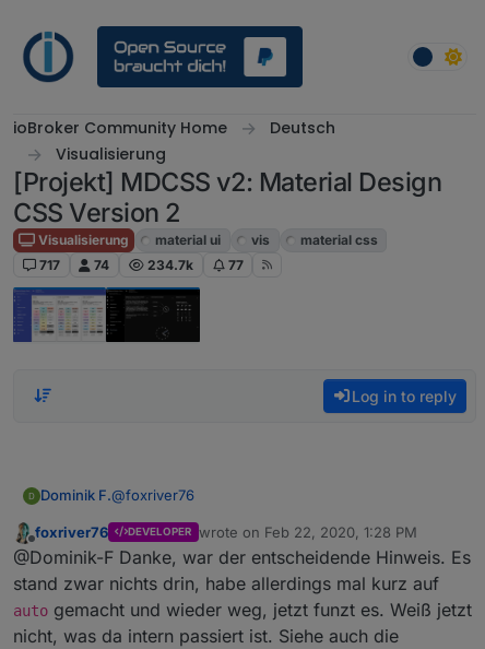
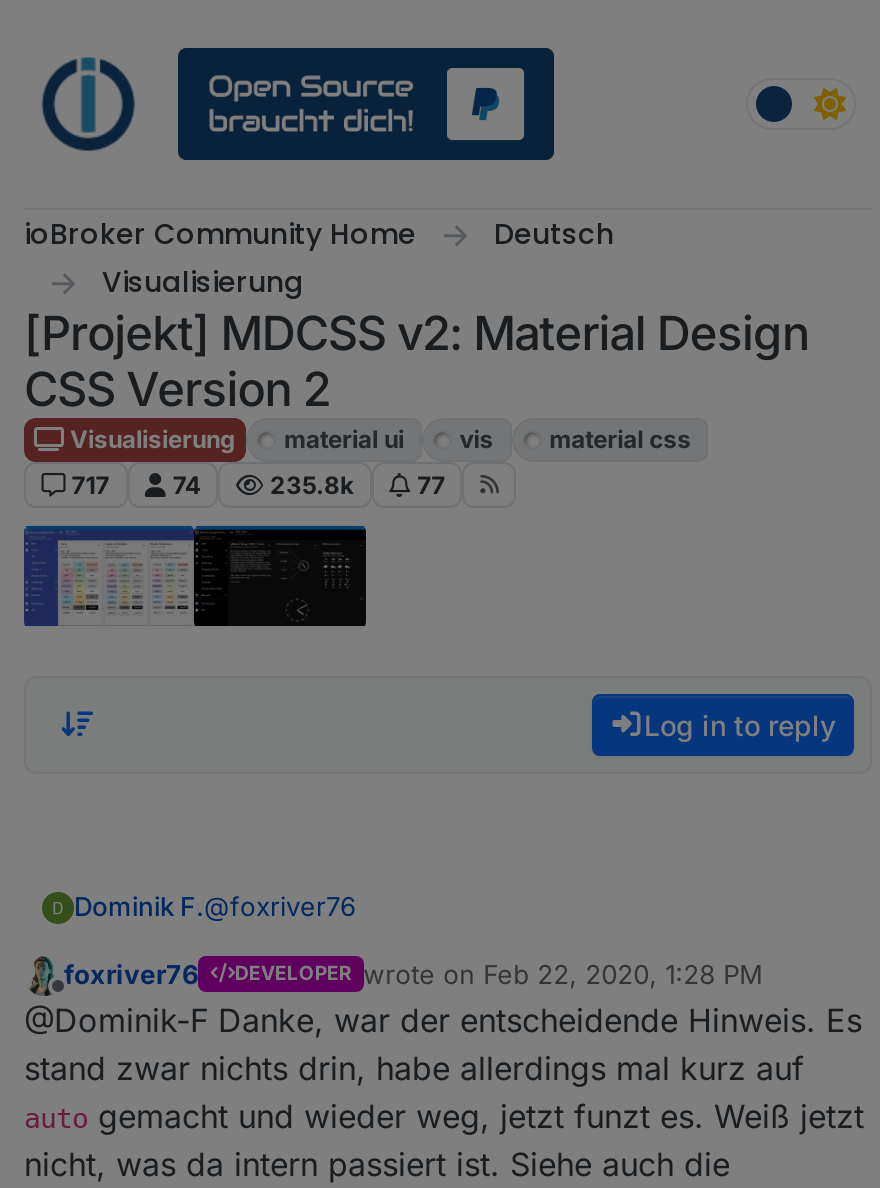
[147,256,193,273] 234.7k -> [270,469,354,499] 235.8k

